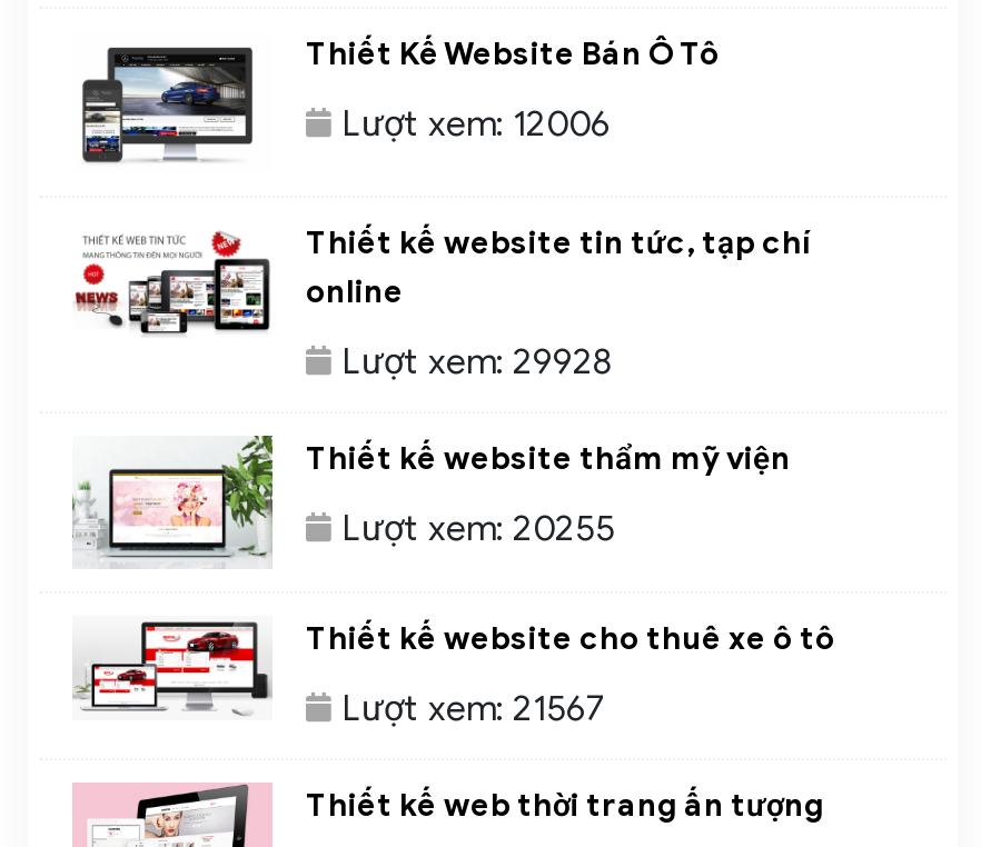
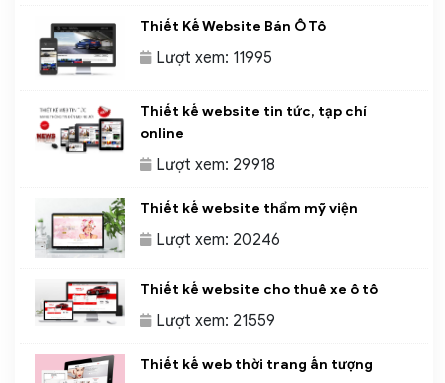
[341,102,611,147] Lượt xem: 12006 -> [156,48,272,68] Lượt xem: 11995
[341,341,613,385] Lượt xem: 29928 -> [156,155,275,175] Lượt xem: 29918
[341,508,615,552] Lượt xem: 20255 -> [156,230,280,250] Lượt xem: 20246
[341,688,606,732] Lượt xem: 21567 -> [156,311,275,331] Lượt xem: 21559

